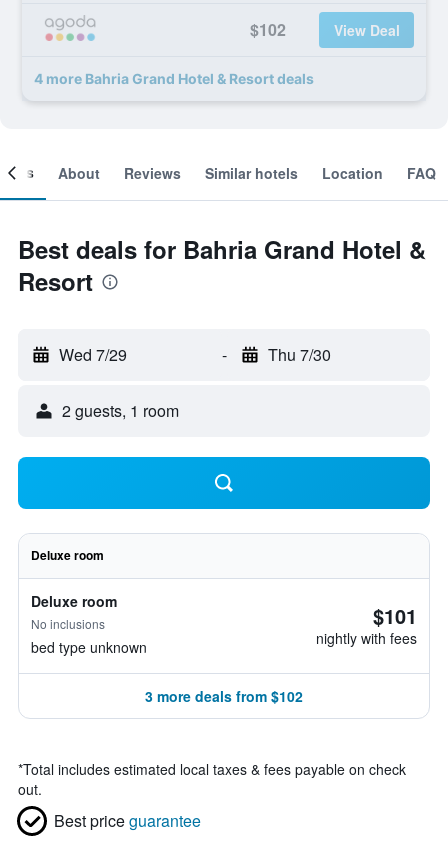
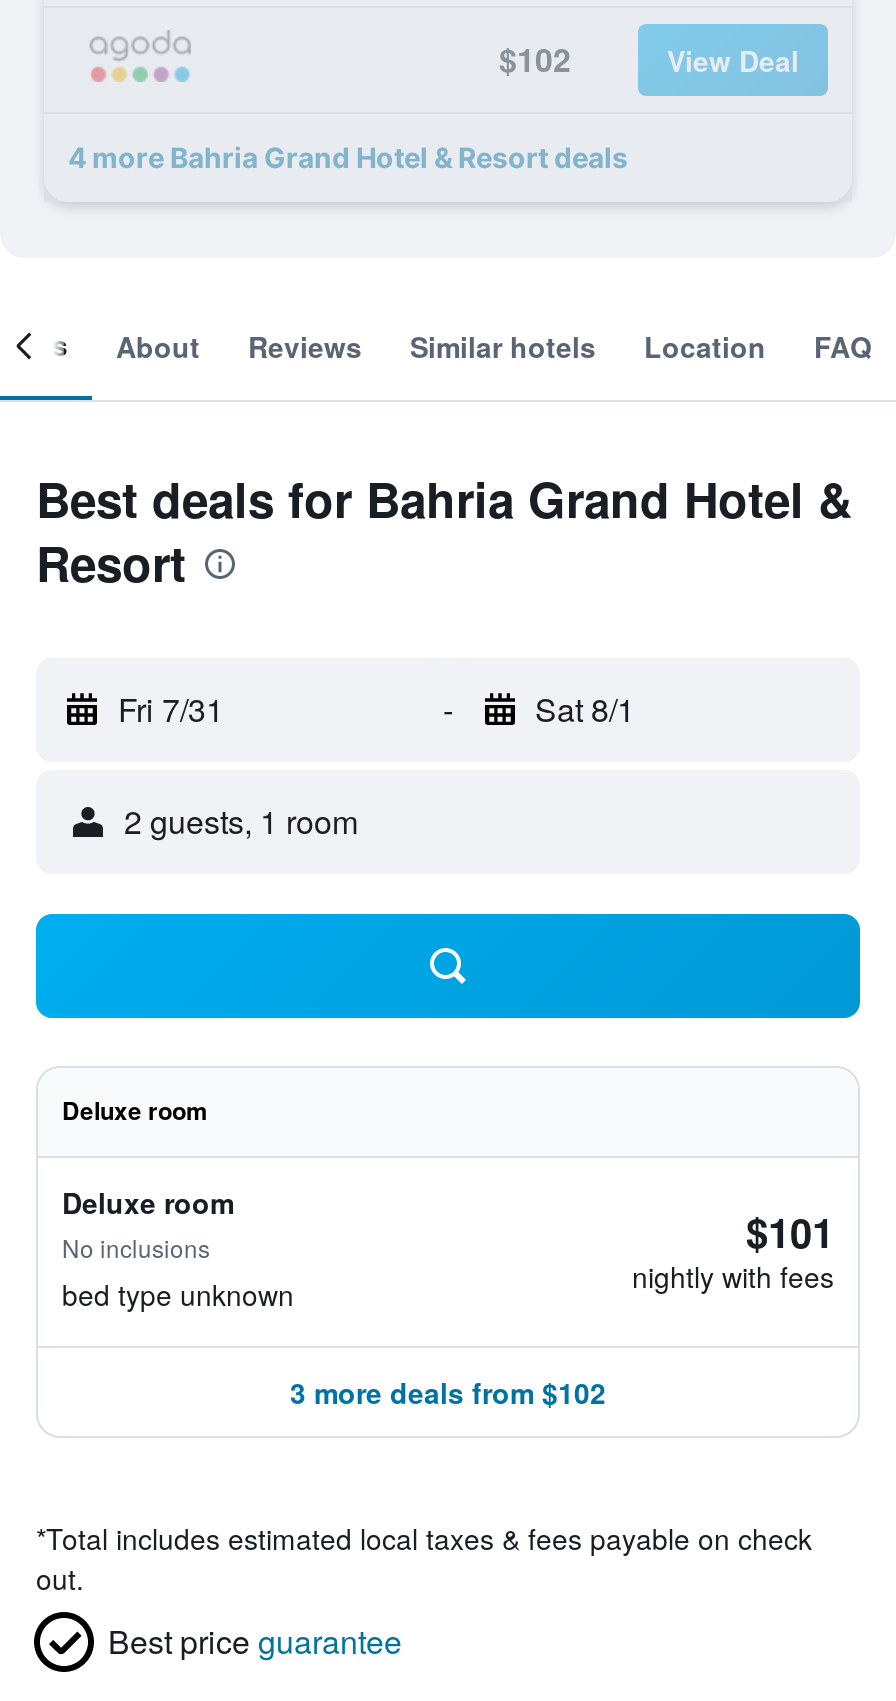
[59,343,127,366] Wed 7/29 -> [118,686,224,732] Fri 7/31
[267,343,330,366] Thu 7/30 -> [535,686,635,732] Sat 8/1

